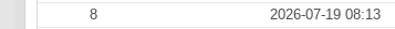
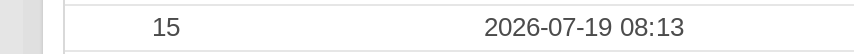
[90,6,97,23] 8 -> [152,12,180,42] 15

